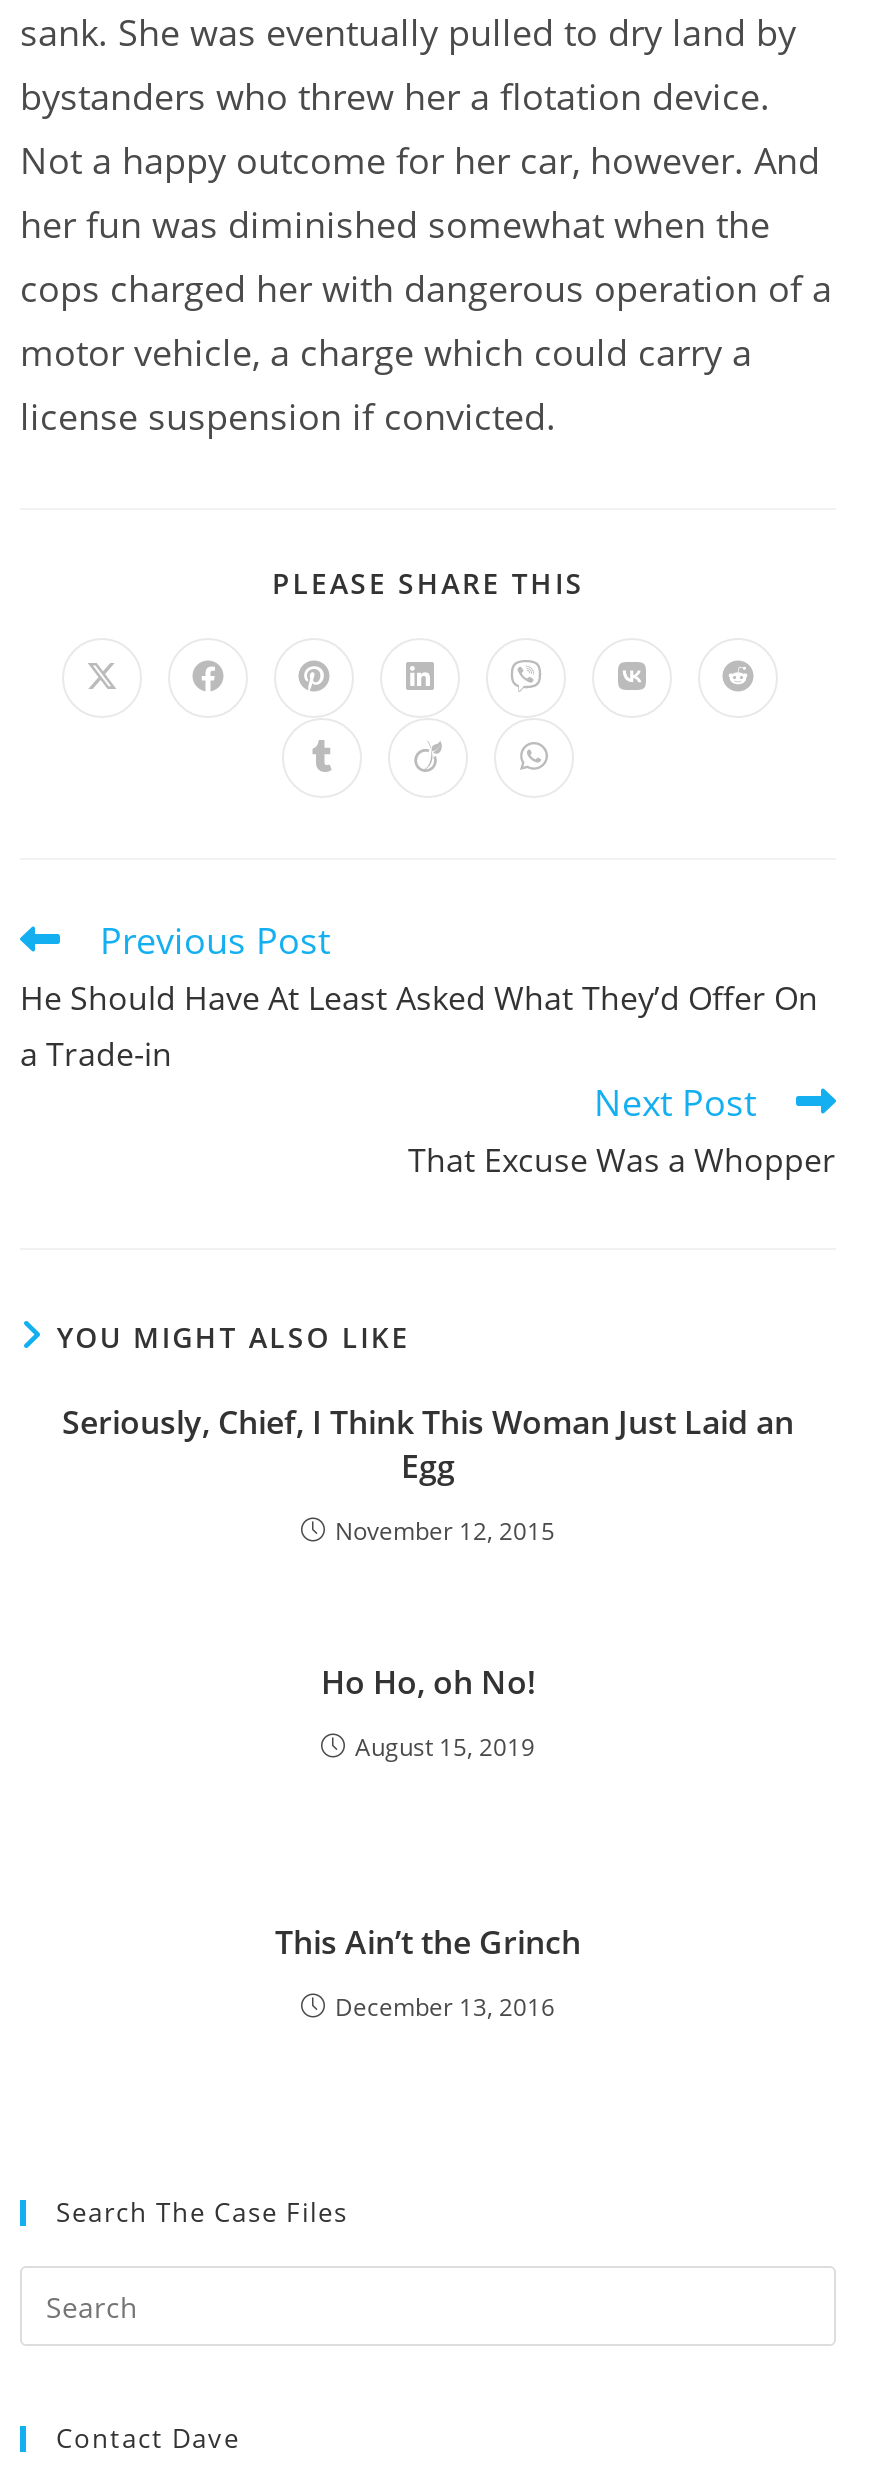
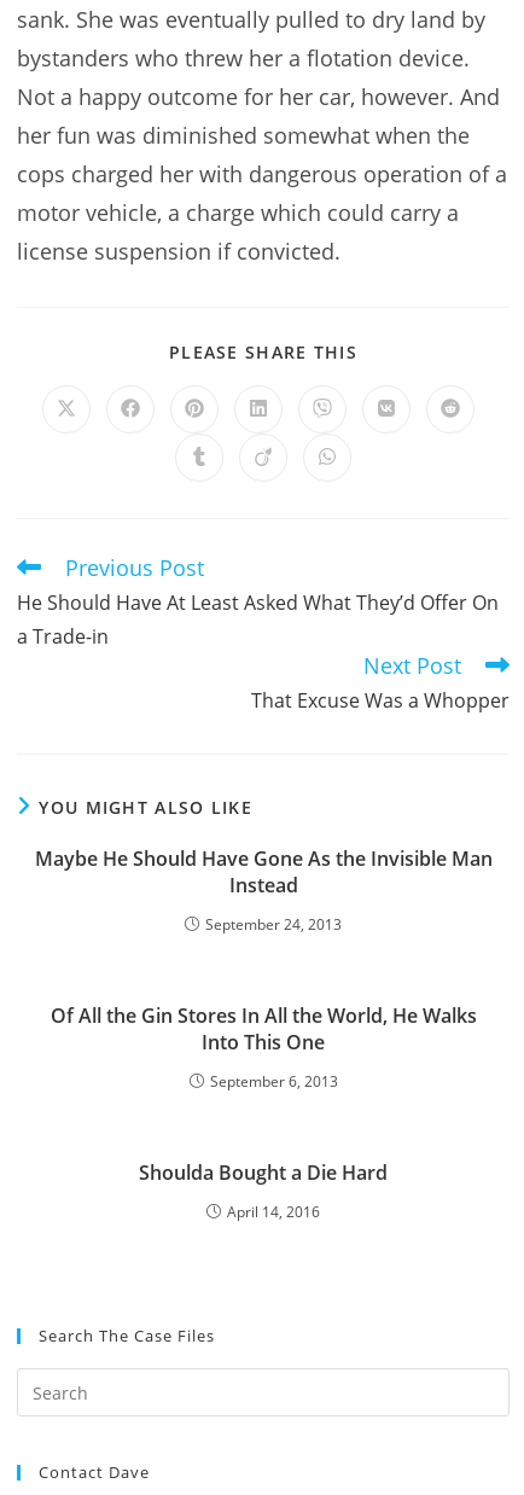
[62,1401,794,1489] Seriously, Chief, I Think This Woman Just Laid an | Egg -> [34,846,492,899] Maybe He Should Have Gone As the Invisible Man | Instead
[335,1515,555,1549] November 12, 2015 -> [205,915,342,935] September 24, 2013
[321,1661,535,1705] Ho Ho, oh No! -> [50,1003,476,1056] Of All the Gin Stores In All the World, He Walks | Into This One
[355,1731,535,1765] August 15, 2019 -> [209,1072,337,1092] September 6, 2013
[275,1921,581,1965] This Ain’t the Grinch -> [139,1160,388,1186] Shoulda Bought a Die Hard
[335,1991,555,2025] December 13, 2016 -> [227,1202,320,1223] April 14, 2016

